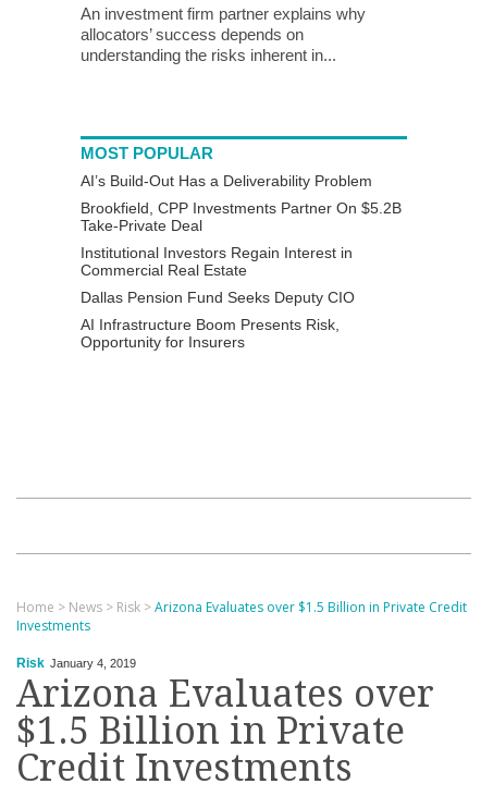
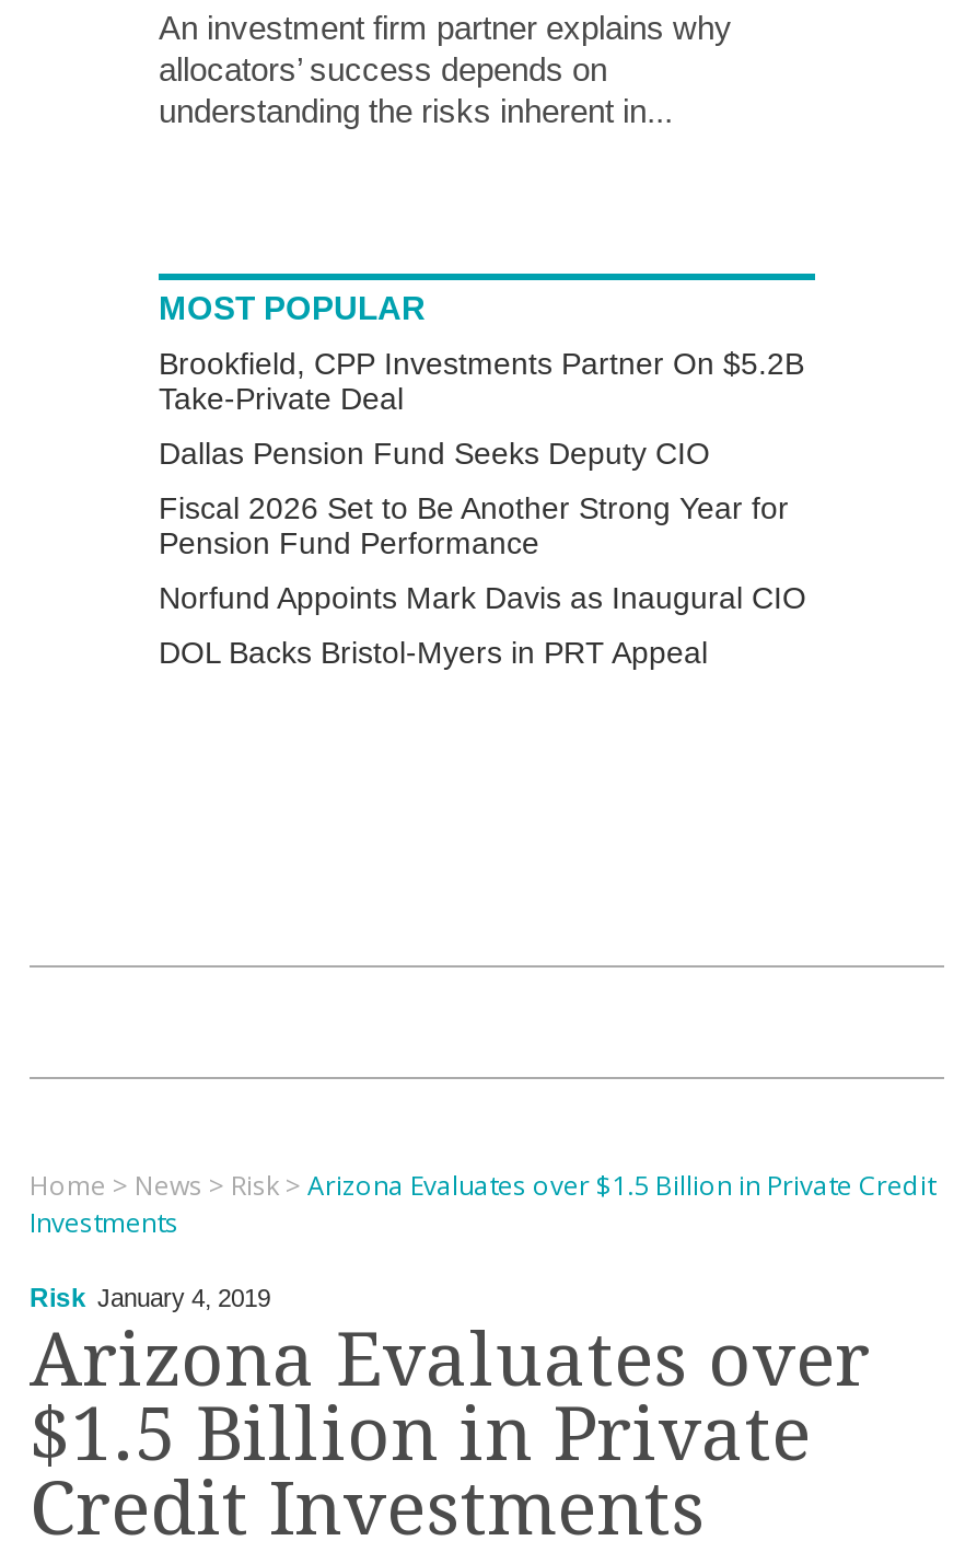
[81,172,372,189] AI’s Build-Out Has a Deliverability Problem -> none
[81,244,353,279] Institutional Investors Regain Interest in | Commercial Real Estate -> none
moved [81,289,355,306] -> [159,436,710,471]: Dallas Pension Fund Seeks Deputy CIO
[81,316,340,351] AI Infrastructure Boom Presents Risk, | Opportunity for Insurers -> [159,490,806,670] Fiscal 2026 Set to Be Another Strong Year for | Pension Fund Performance | Norfund Appoints Mark Davis as Inaugural CIO | DOL Backs Bristol-Myers in PRT Appeal

